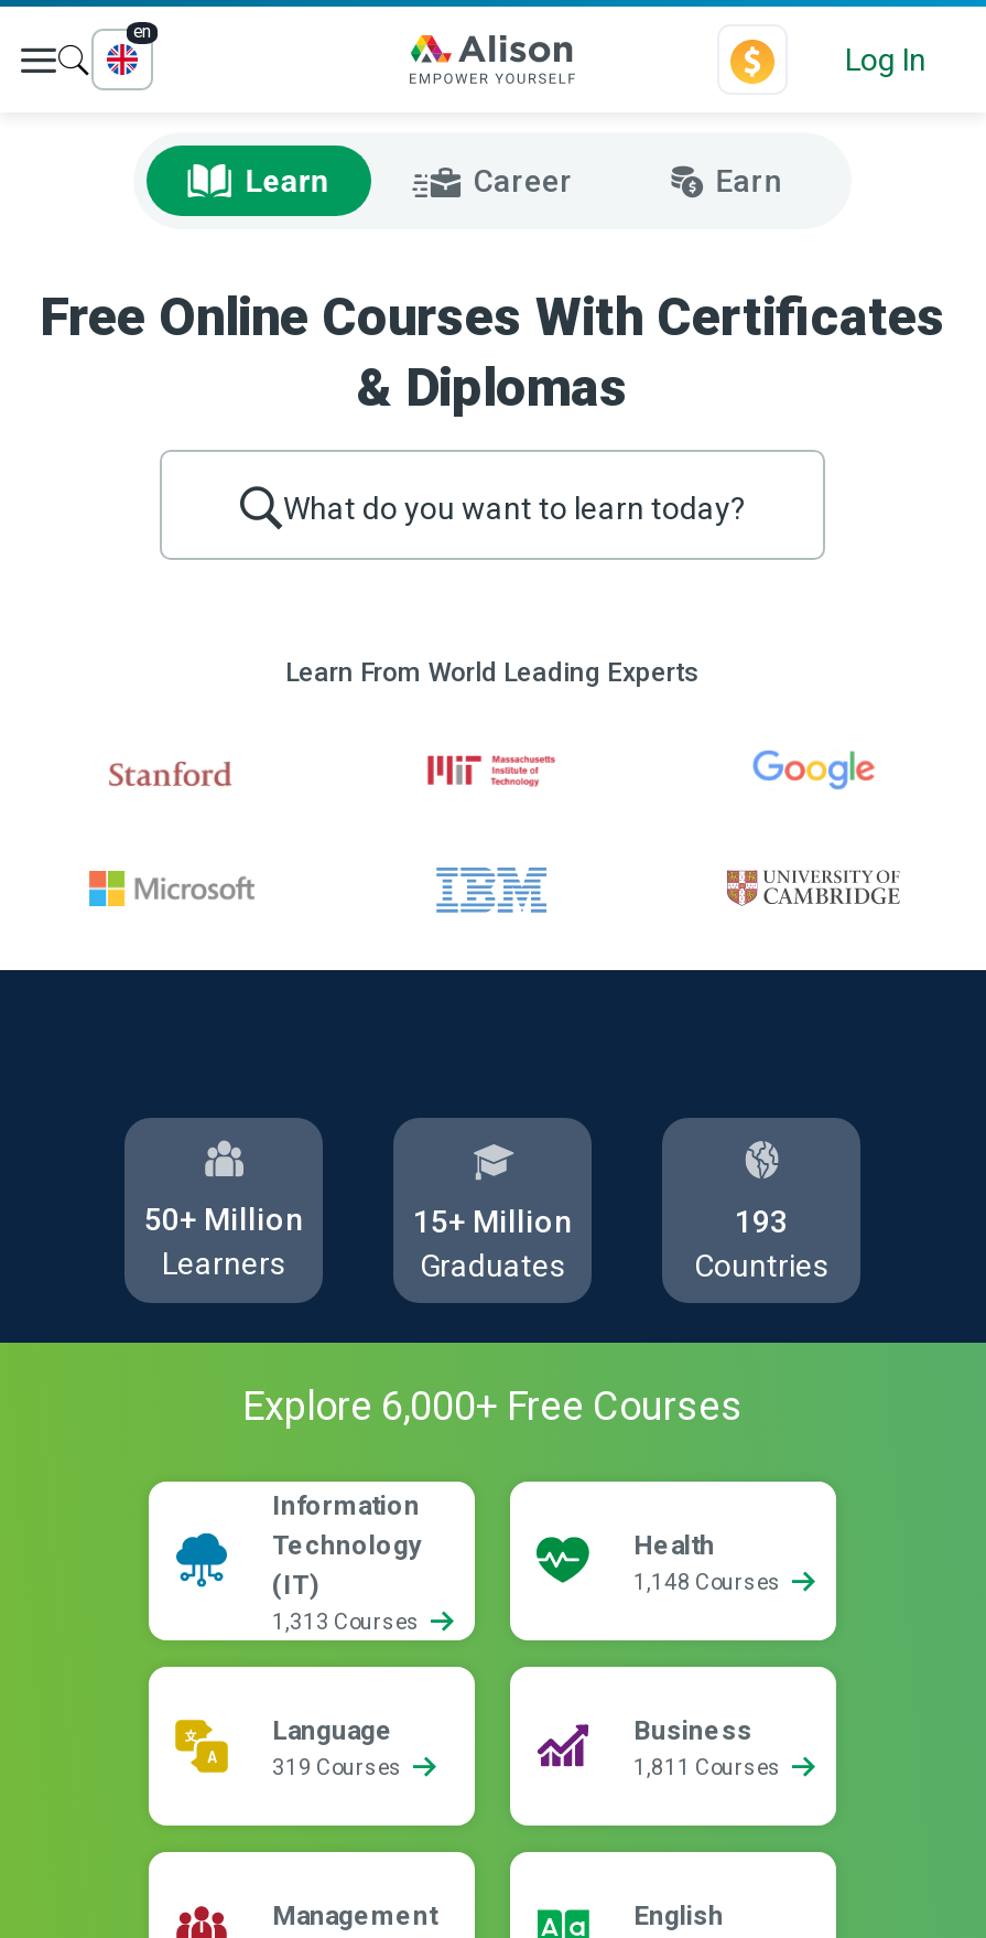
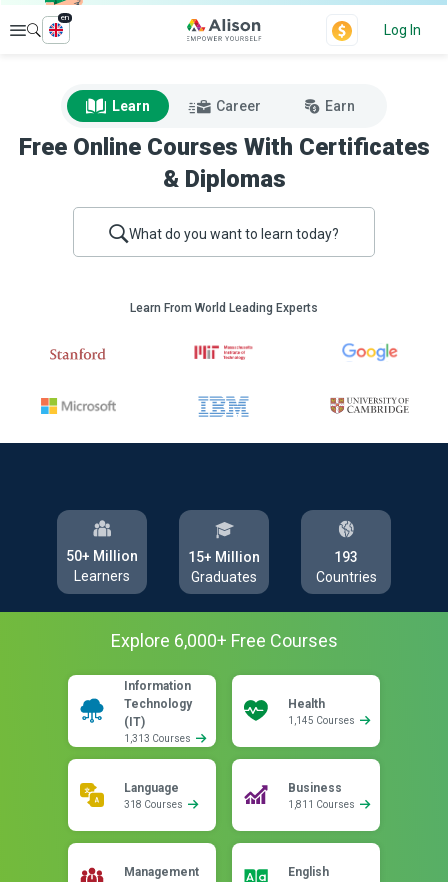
moved [245,163,782,198] -> [112,98,355,114]: Learn | Career | Earn
[633,1570,785,1594] 1,148 Courses -> [288,715,357,726] 1,145 Courses
[272,1755,407,1779] 319 Courses -> [124,799,185,810] 318 Courses

